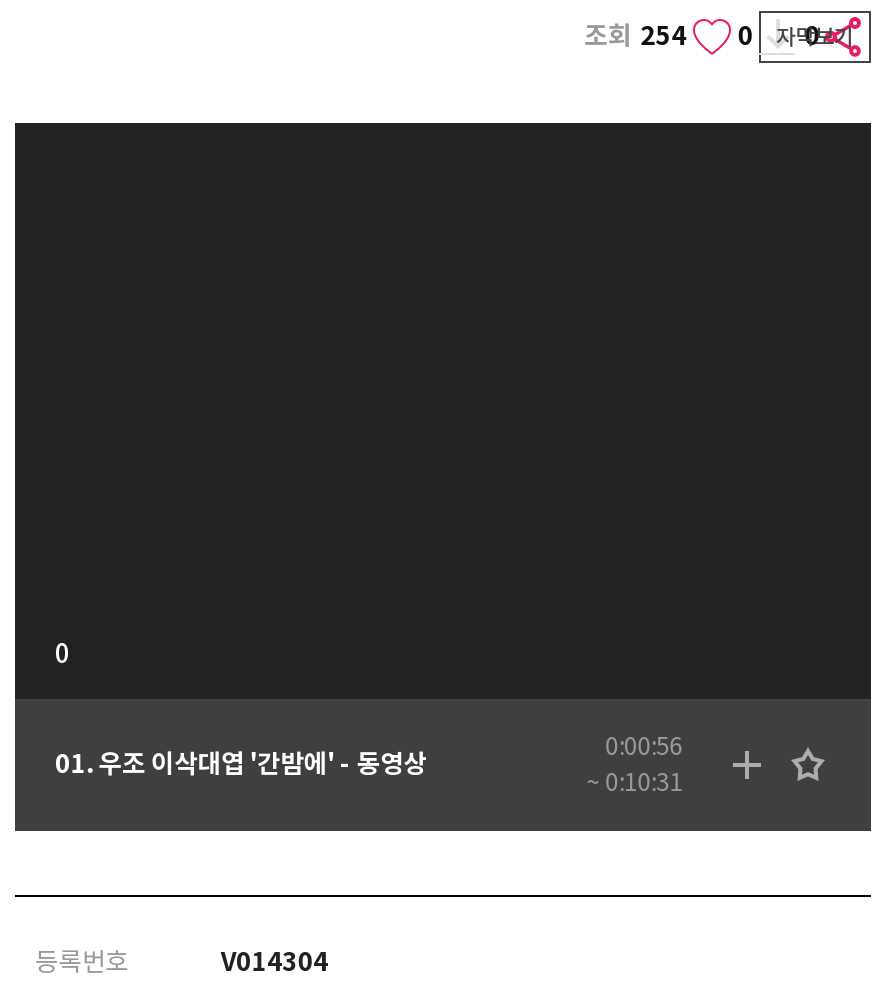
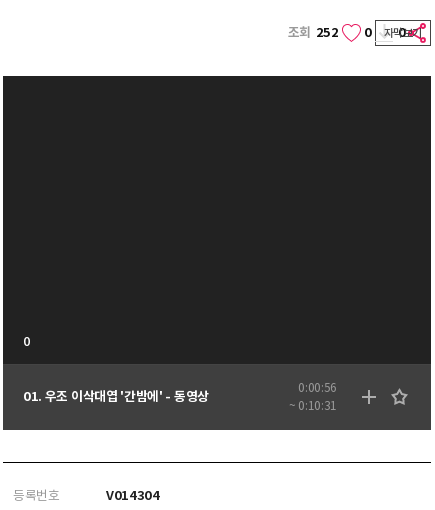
[584,20,687,54] 조회 254 -> [288,24,339,41] 조회 252

